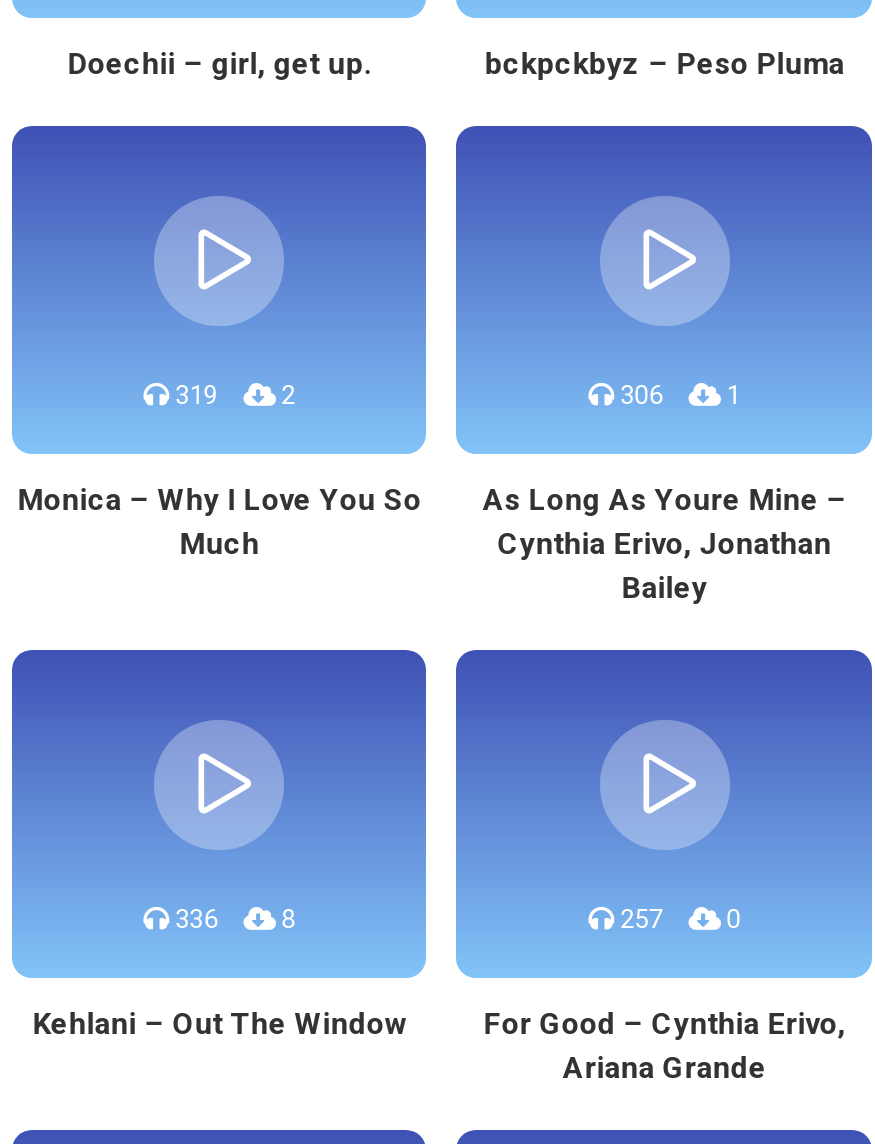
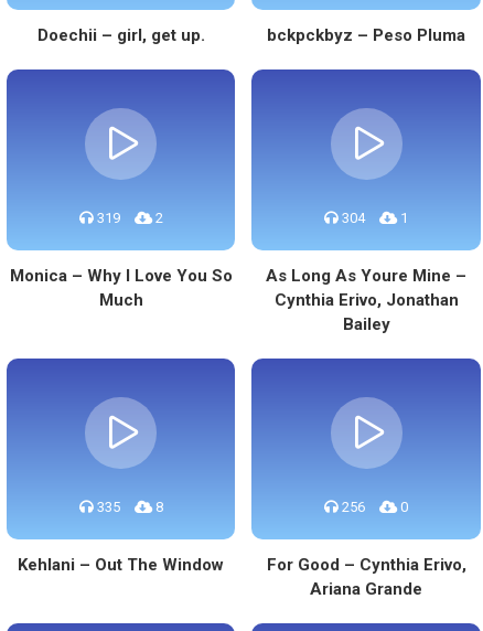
[614,380,740,410] 306 1 -> [339,210,408,226] 304 1
[169,904,295,934] 336 8 -> [93,499,163,515] 335 8
[614,904,740,934] 257 0 -> [339,499,408,515] 256 0

